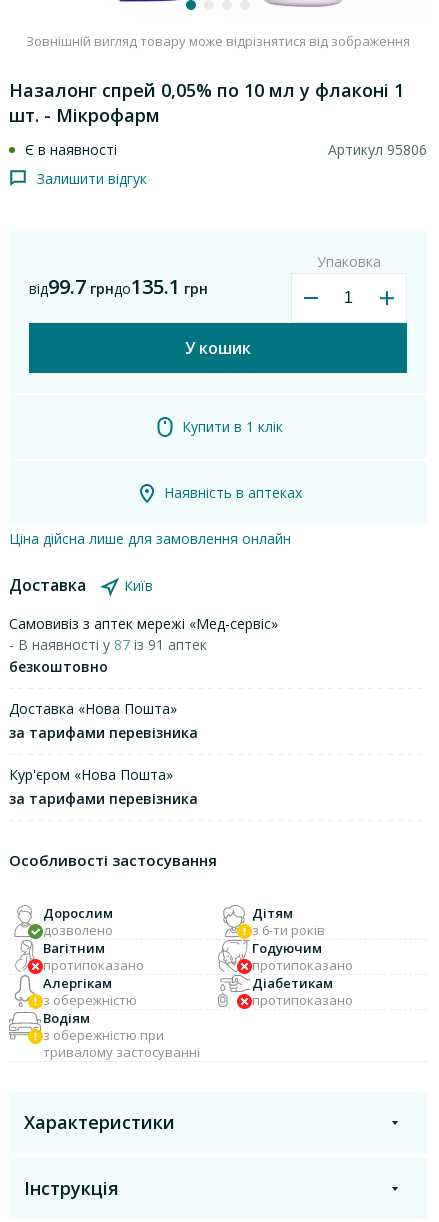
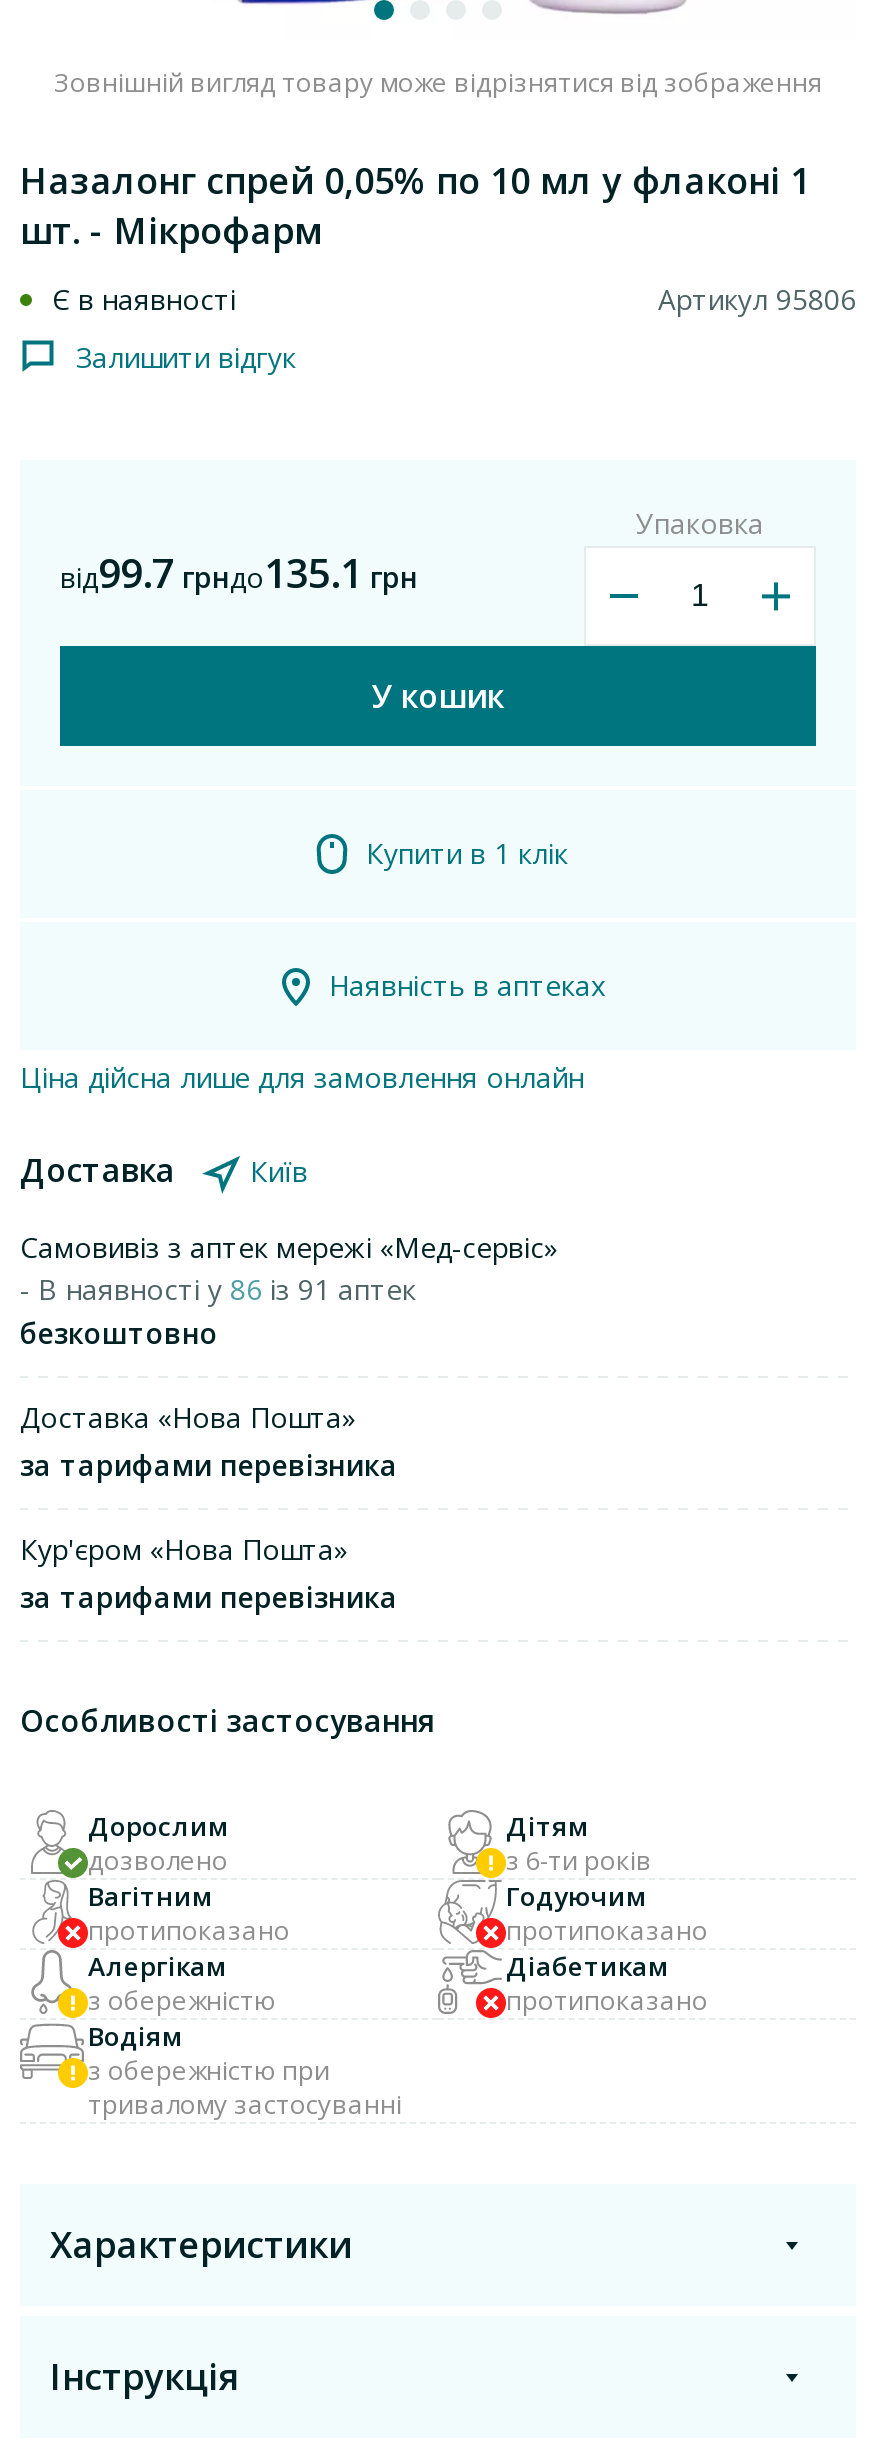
[9,635,207,654] - В наявності у 87 із 91 аптек -> [20,1271,416,1309] - В наявності у 86 із 91 аптек

